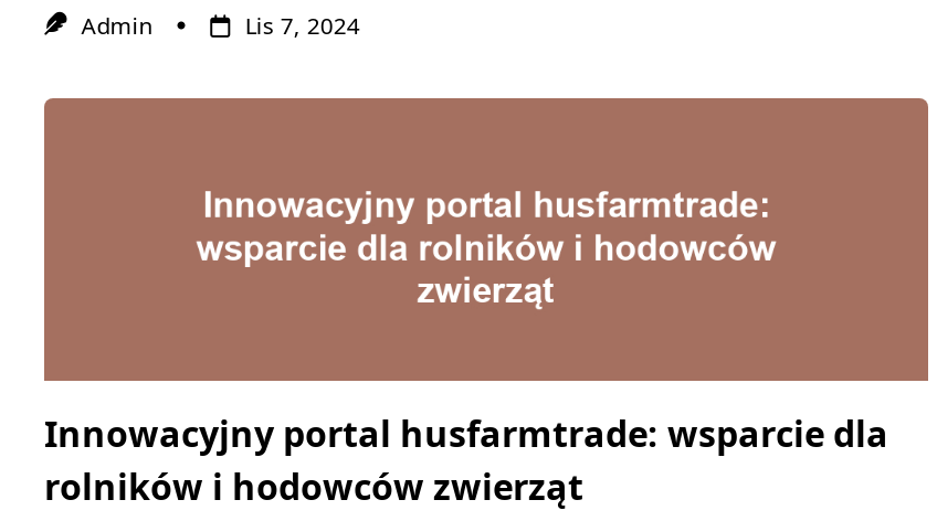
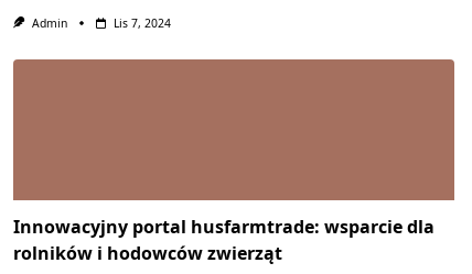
[194,189,778,310] [image] -> none

